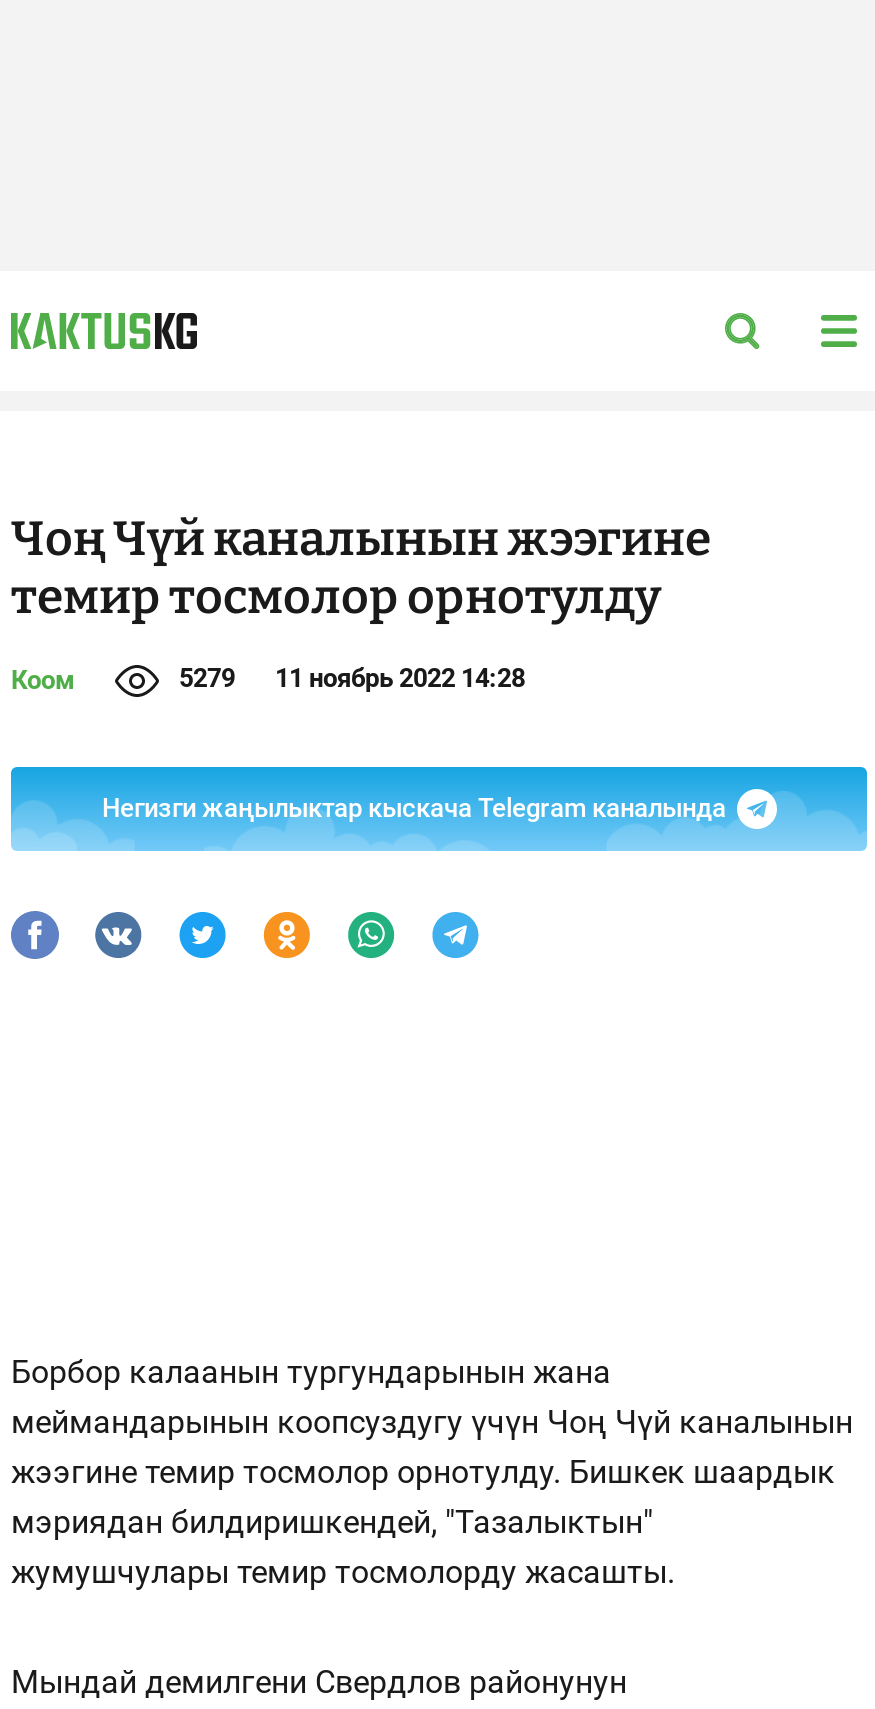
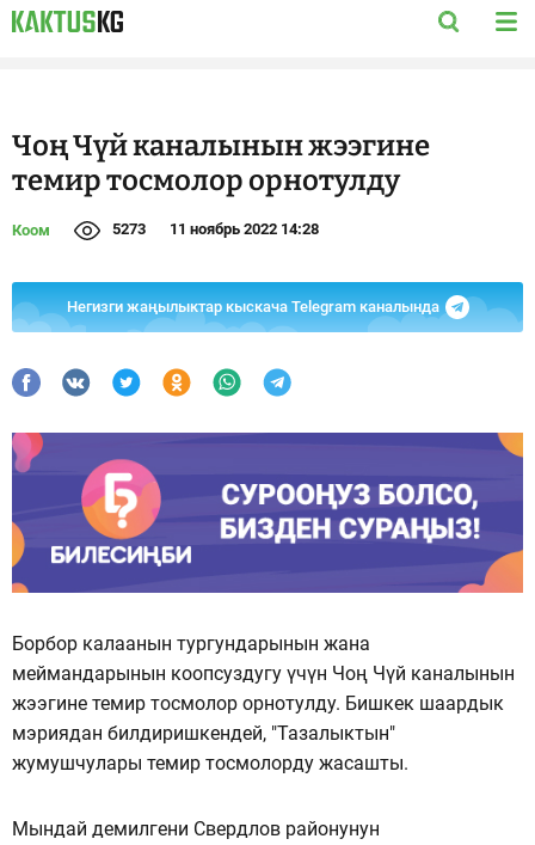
[179,663,525,693] 5279 11 ноябрь 2022 14:28 -> [112,220,319,238] 5273 11 ноябрь 2022 14:28
none -> [11,431,524,594] [image]

